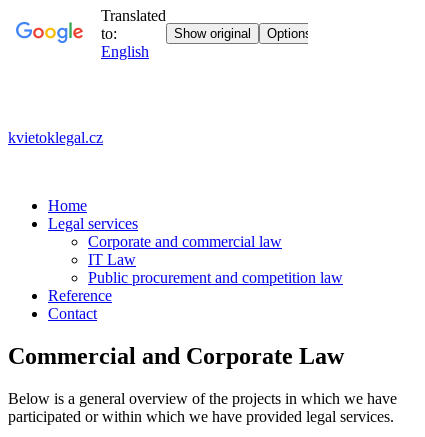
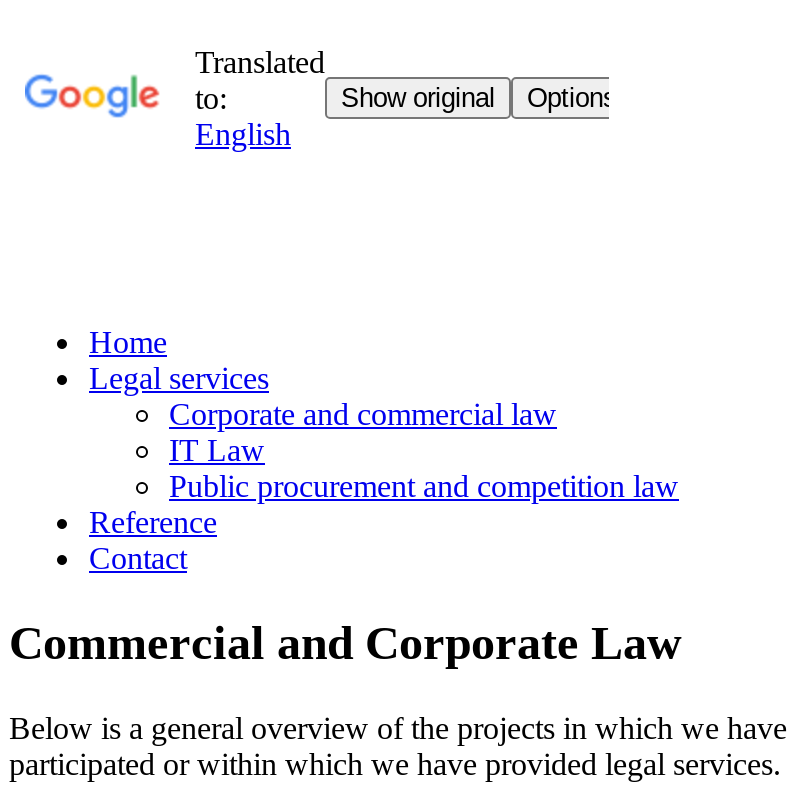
[8,129,103,146] kvietoklegal.cz -> none

